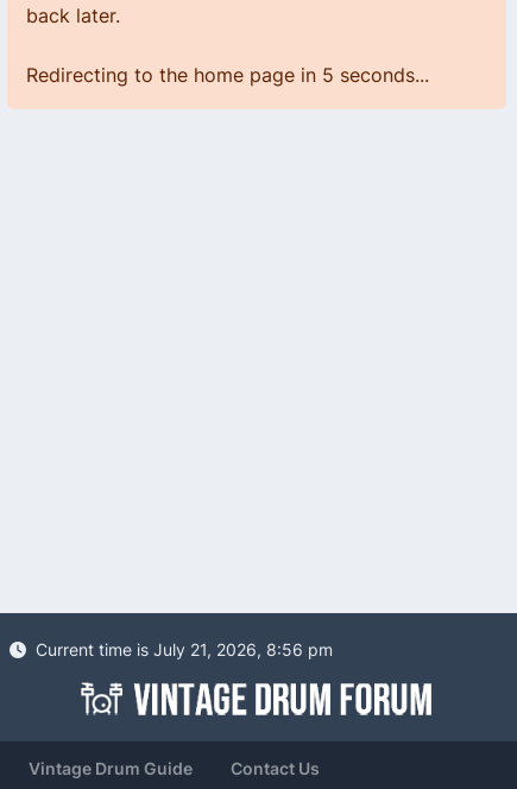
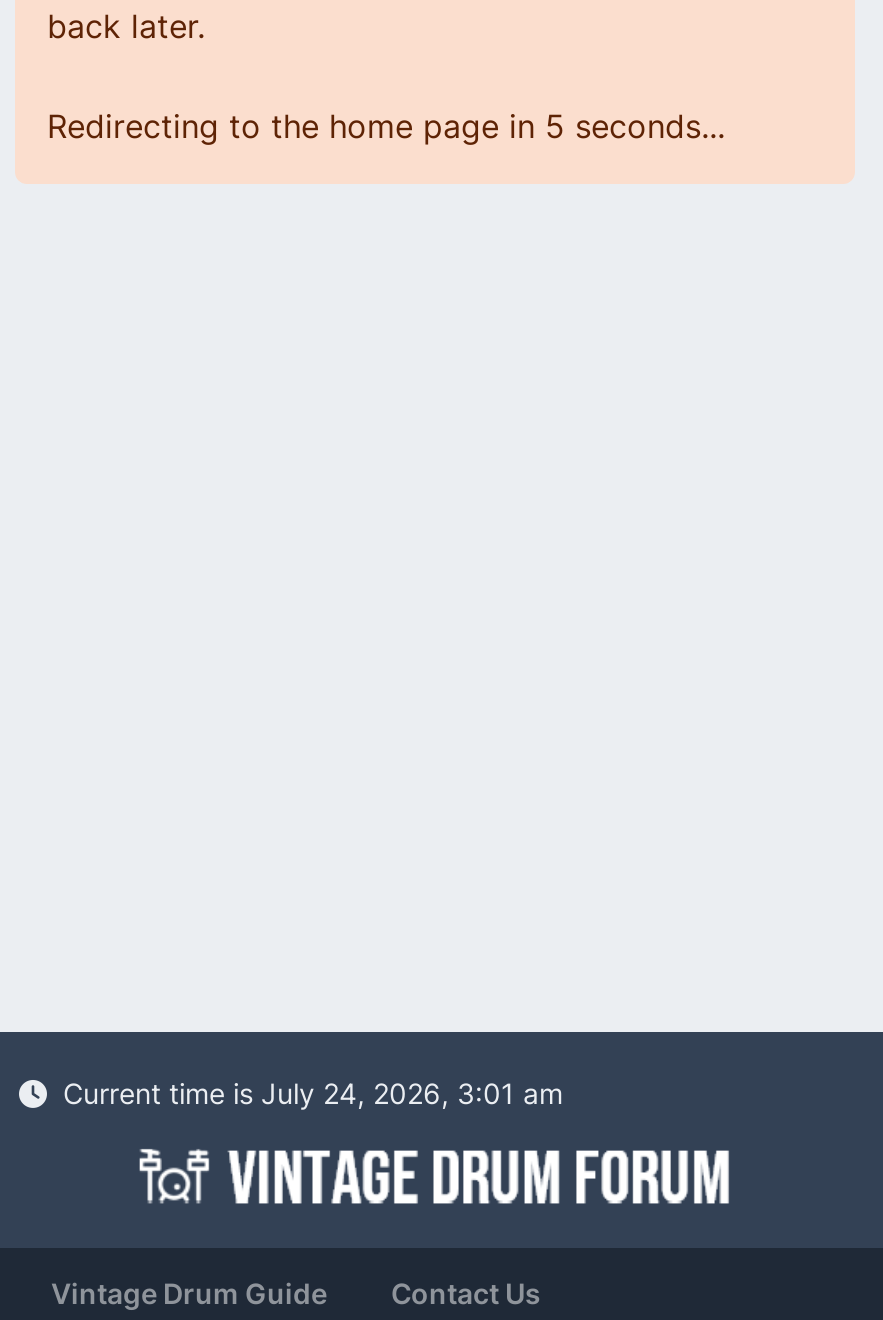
[31,639,333,659] Current time is July 21, 2026, 8:56 pm -> [55,1075,563,1109] Current time is July 24, 2026, 3:01 am

